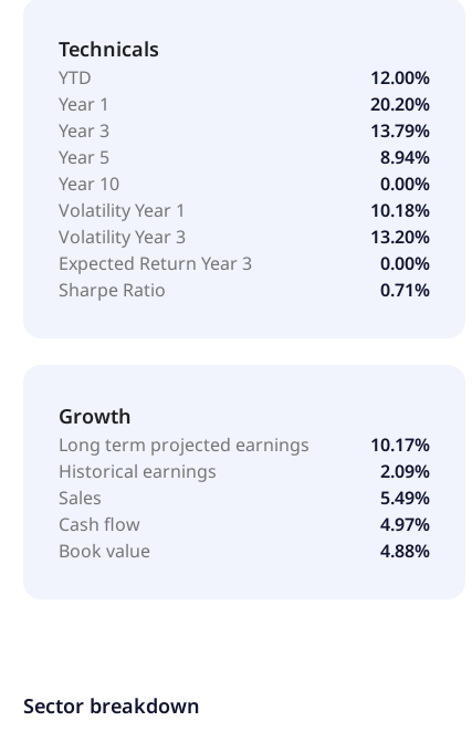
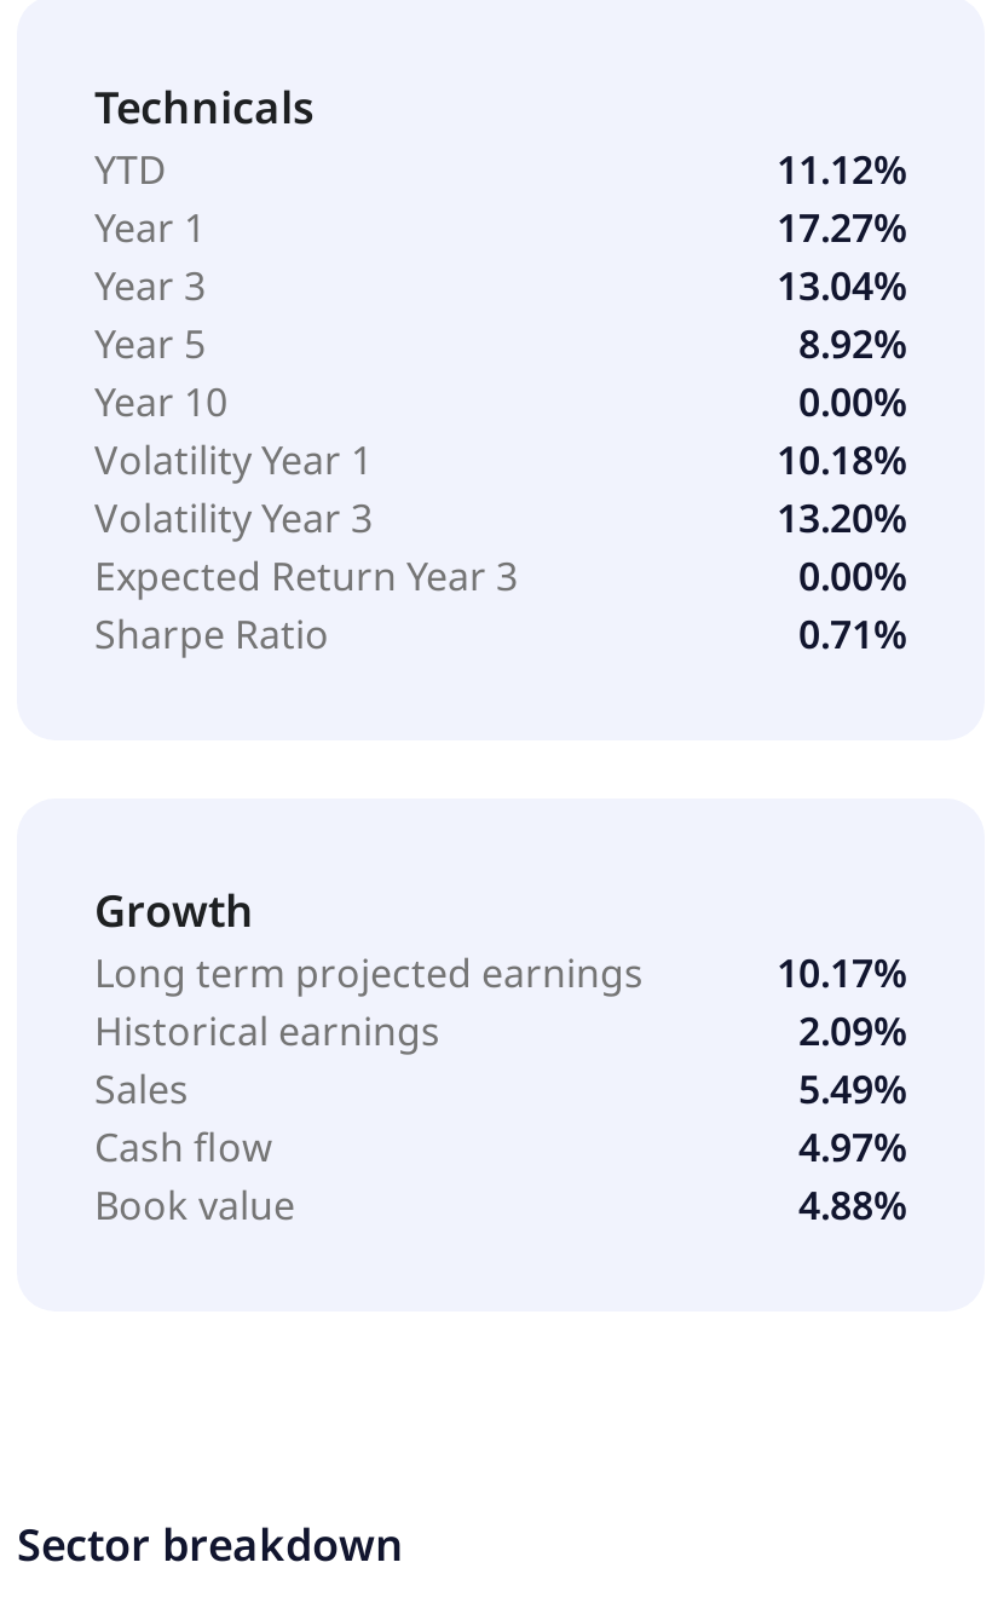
[370,65,430,89] 12.00% -> [777,142,907,195] 11.12%
[370,91,430,116] 20.20% -> [777,200,907,253] 17.27%
[370,118,430,142] 13.79% -> [777,258,907,311] 13.04%
[380,144,430,169] 8.94% -> [798,316,907,369] 8.92%

